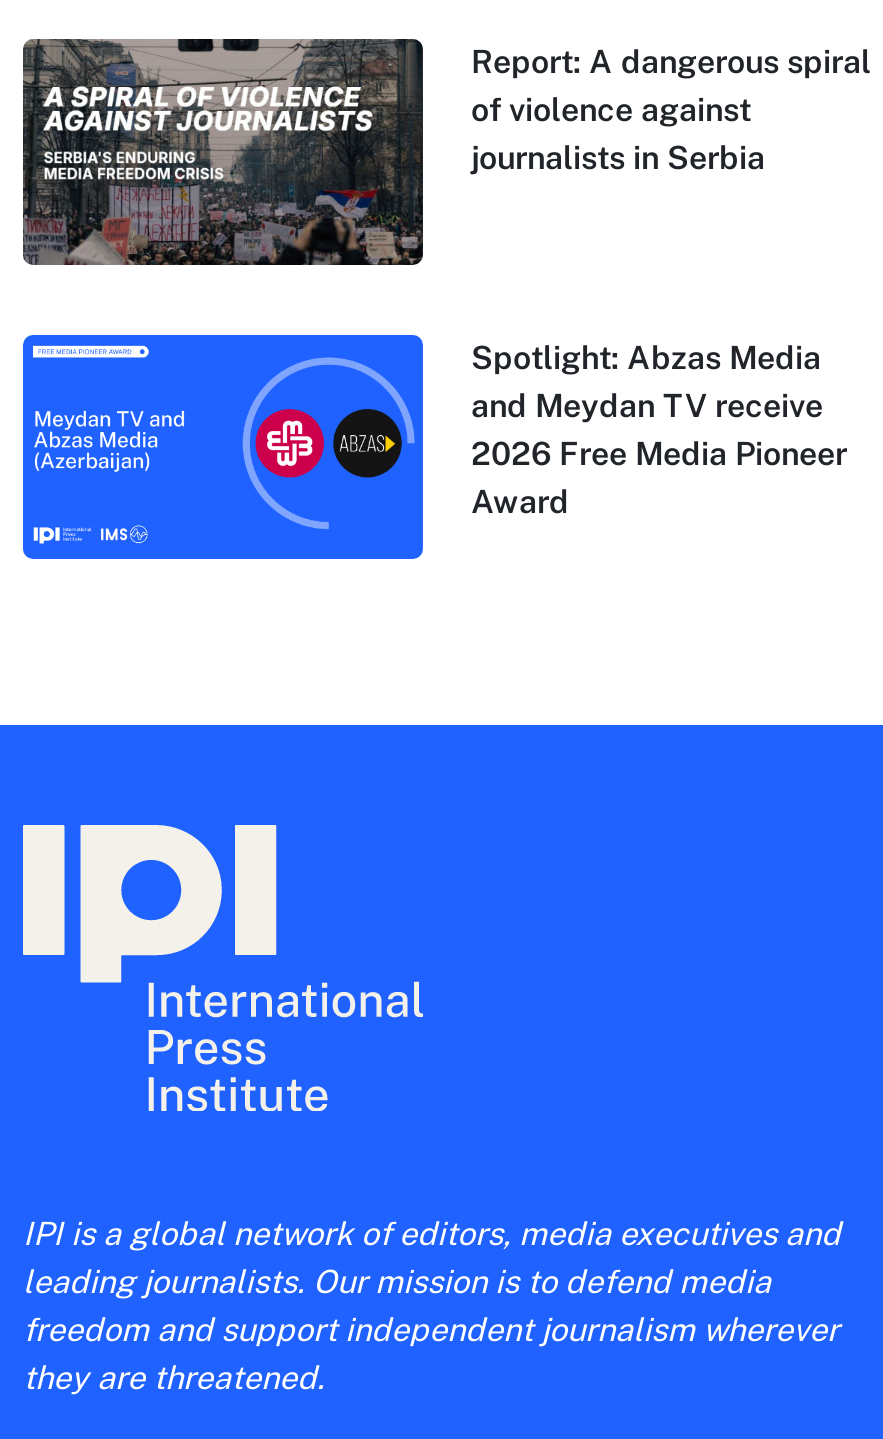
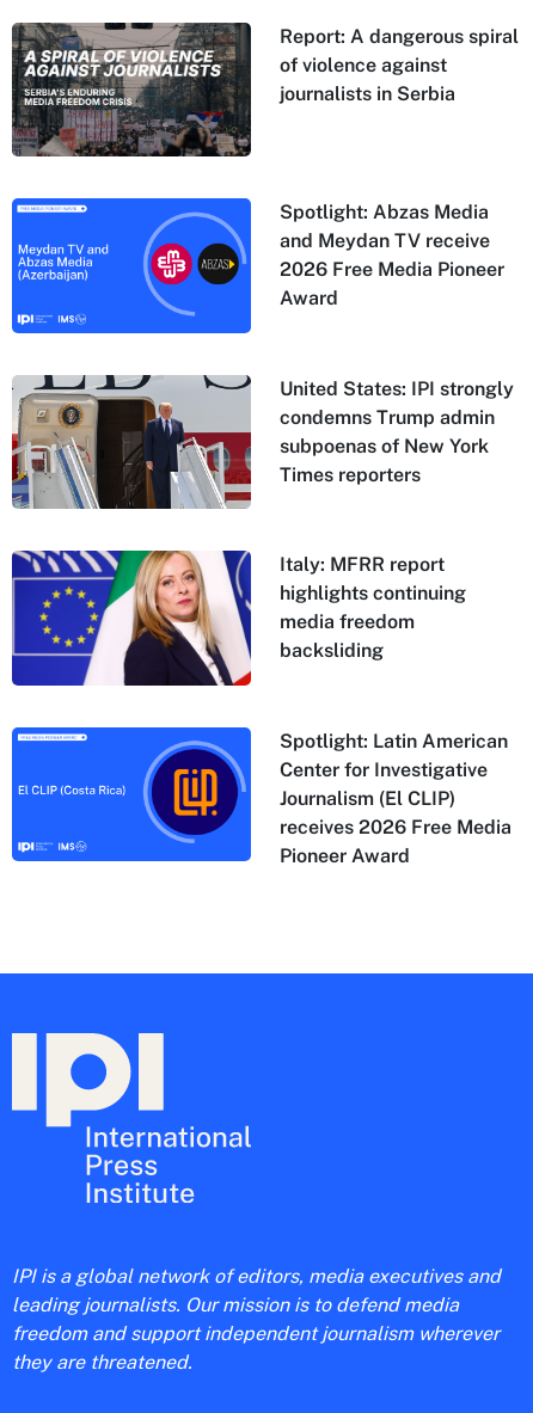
none -> [11,374,514,510] [image] | United States: IPI strongly | condemns Trump admin | subpoenas of New York | Times reporters
none -> [11,549,466,699] [image] | Italy: MFRR report | highlights continuing | media freedom | backsliding
none -> [11,726,511,874] [image] | Spotlight: Latin American | Center for Investigative | Journalism (El CLIP) | receives 2026 Free Media | Pioneer Award

